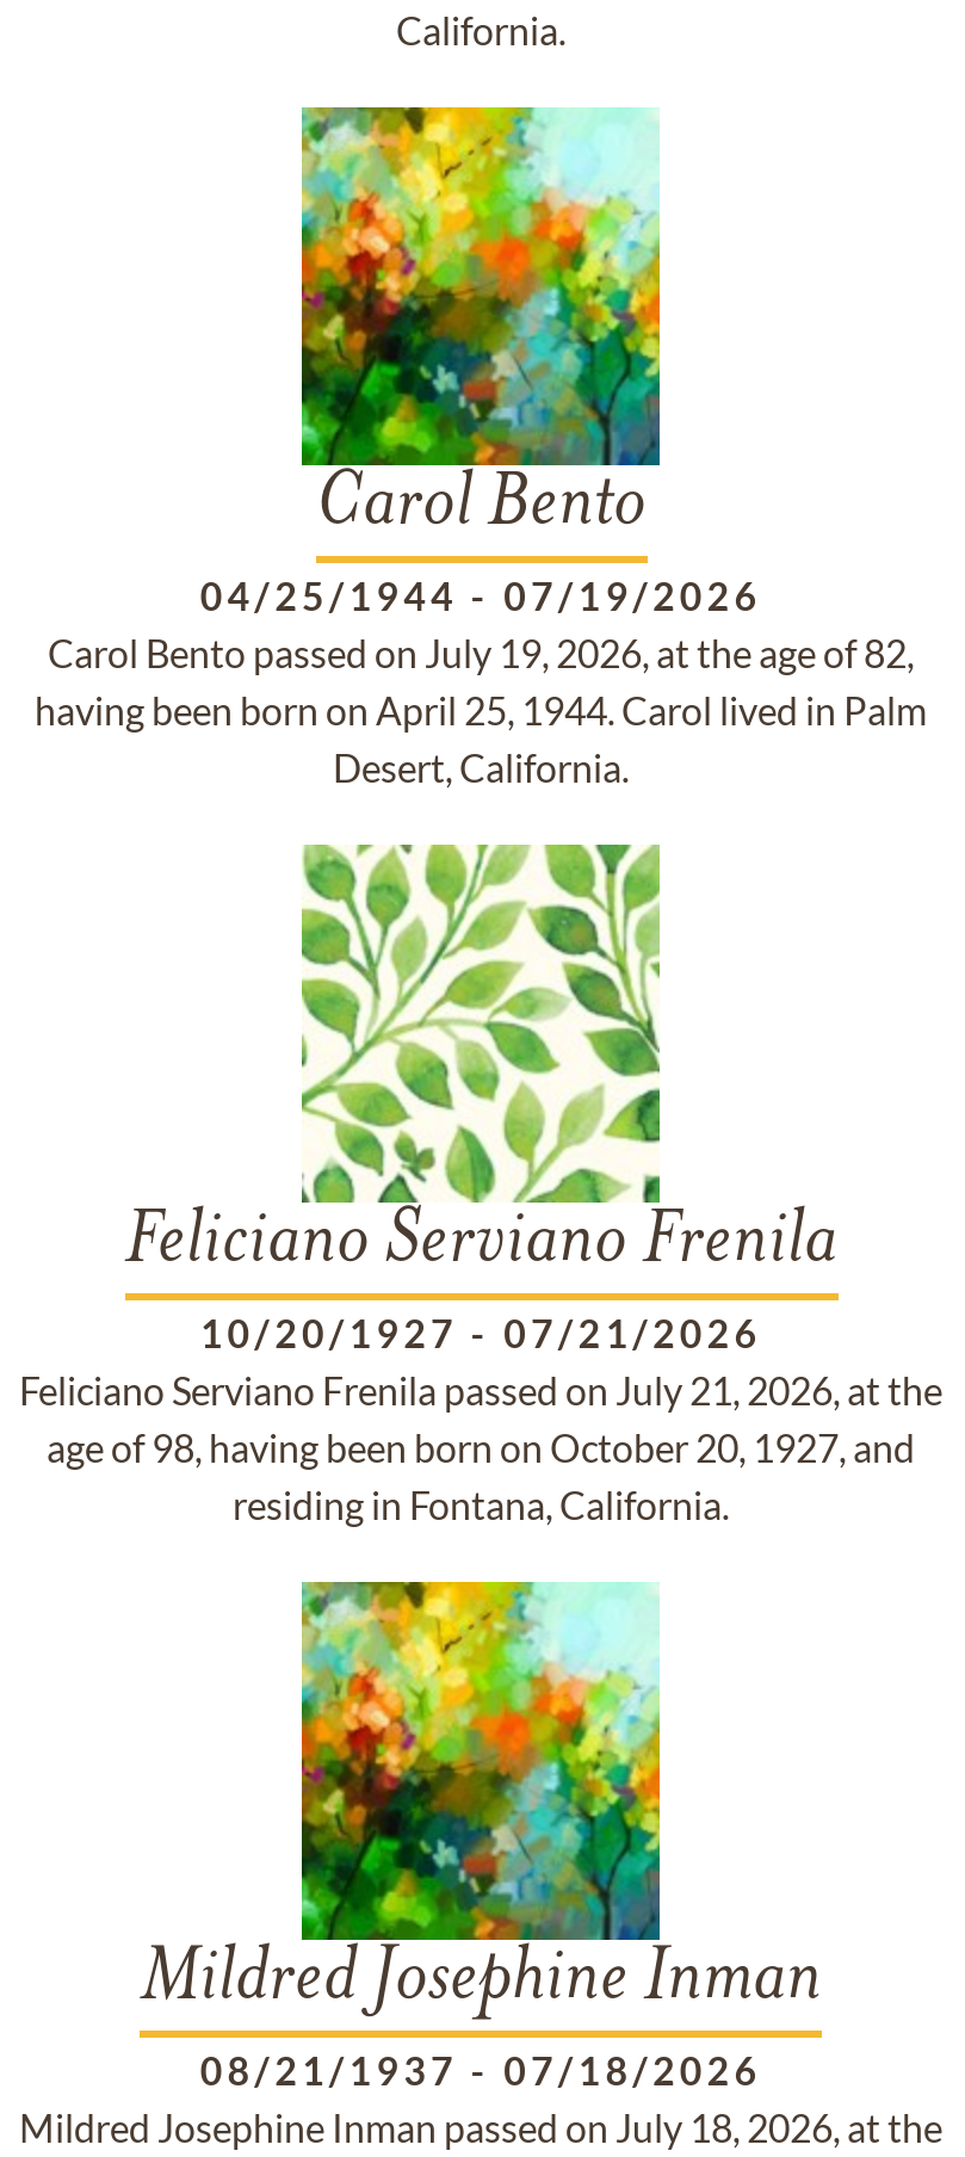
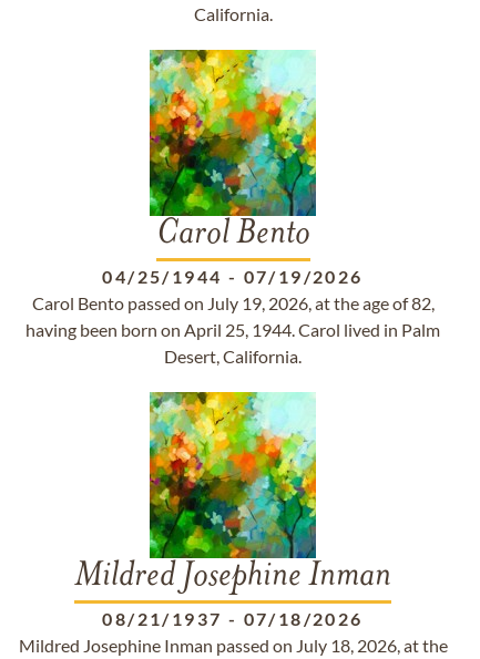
[19,842,942,1527] [image] | Feliciano Serviano Frenila | 10/20/1927 - 07/21/2026 | Feliciano Serviano Frenila passed on July 21, 2026, at the | age of 98, having been born on October 20, 1927, and | residing in Fontana, California. -> none

